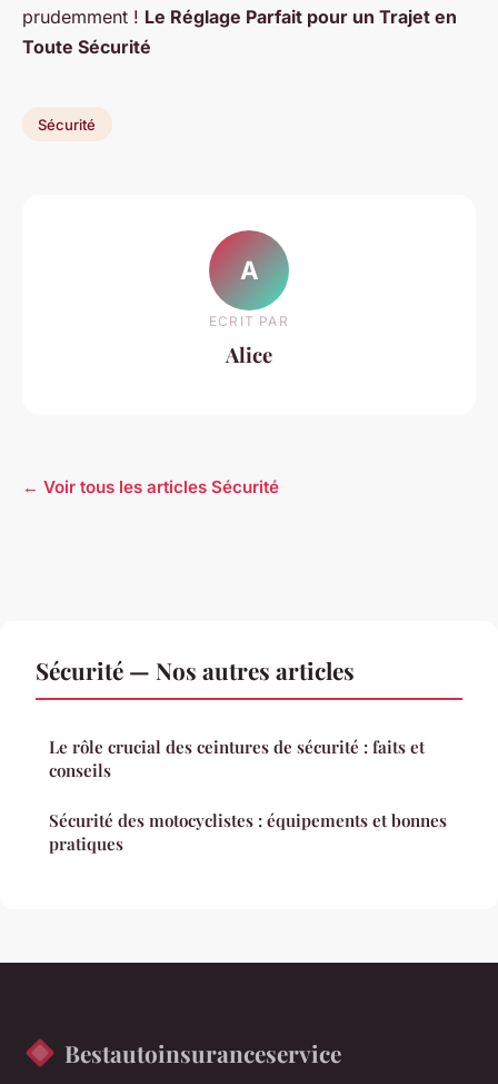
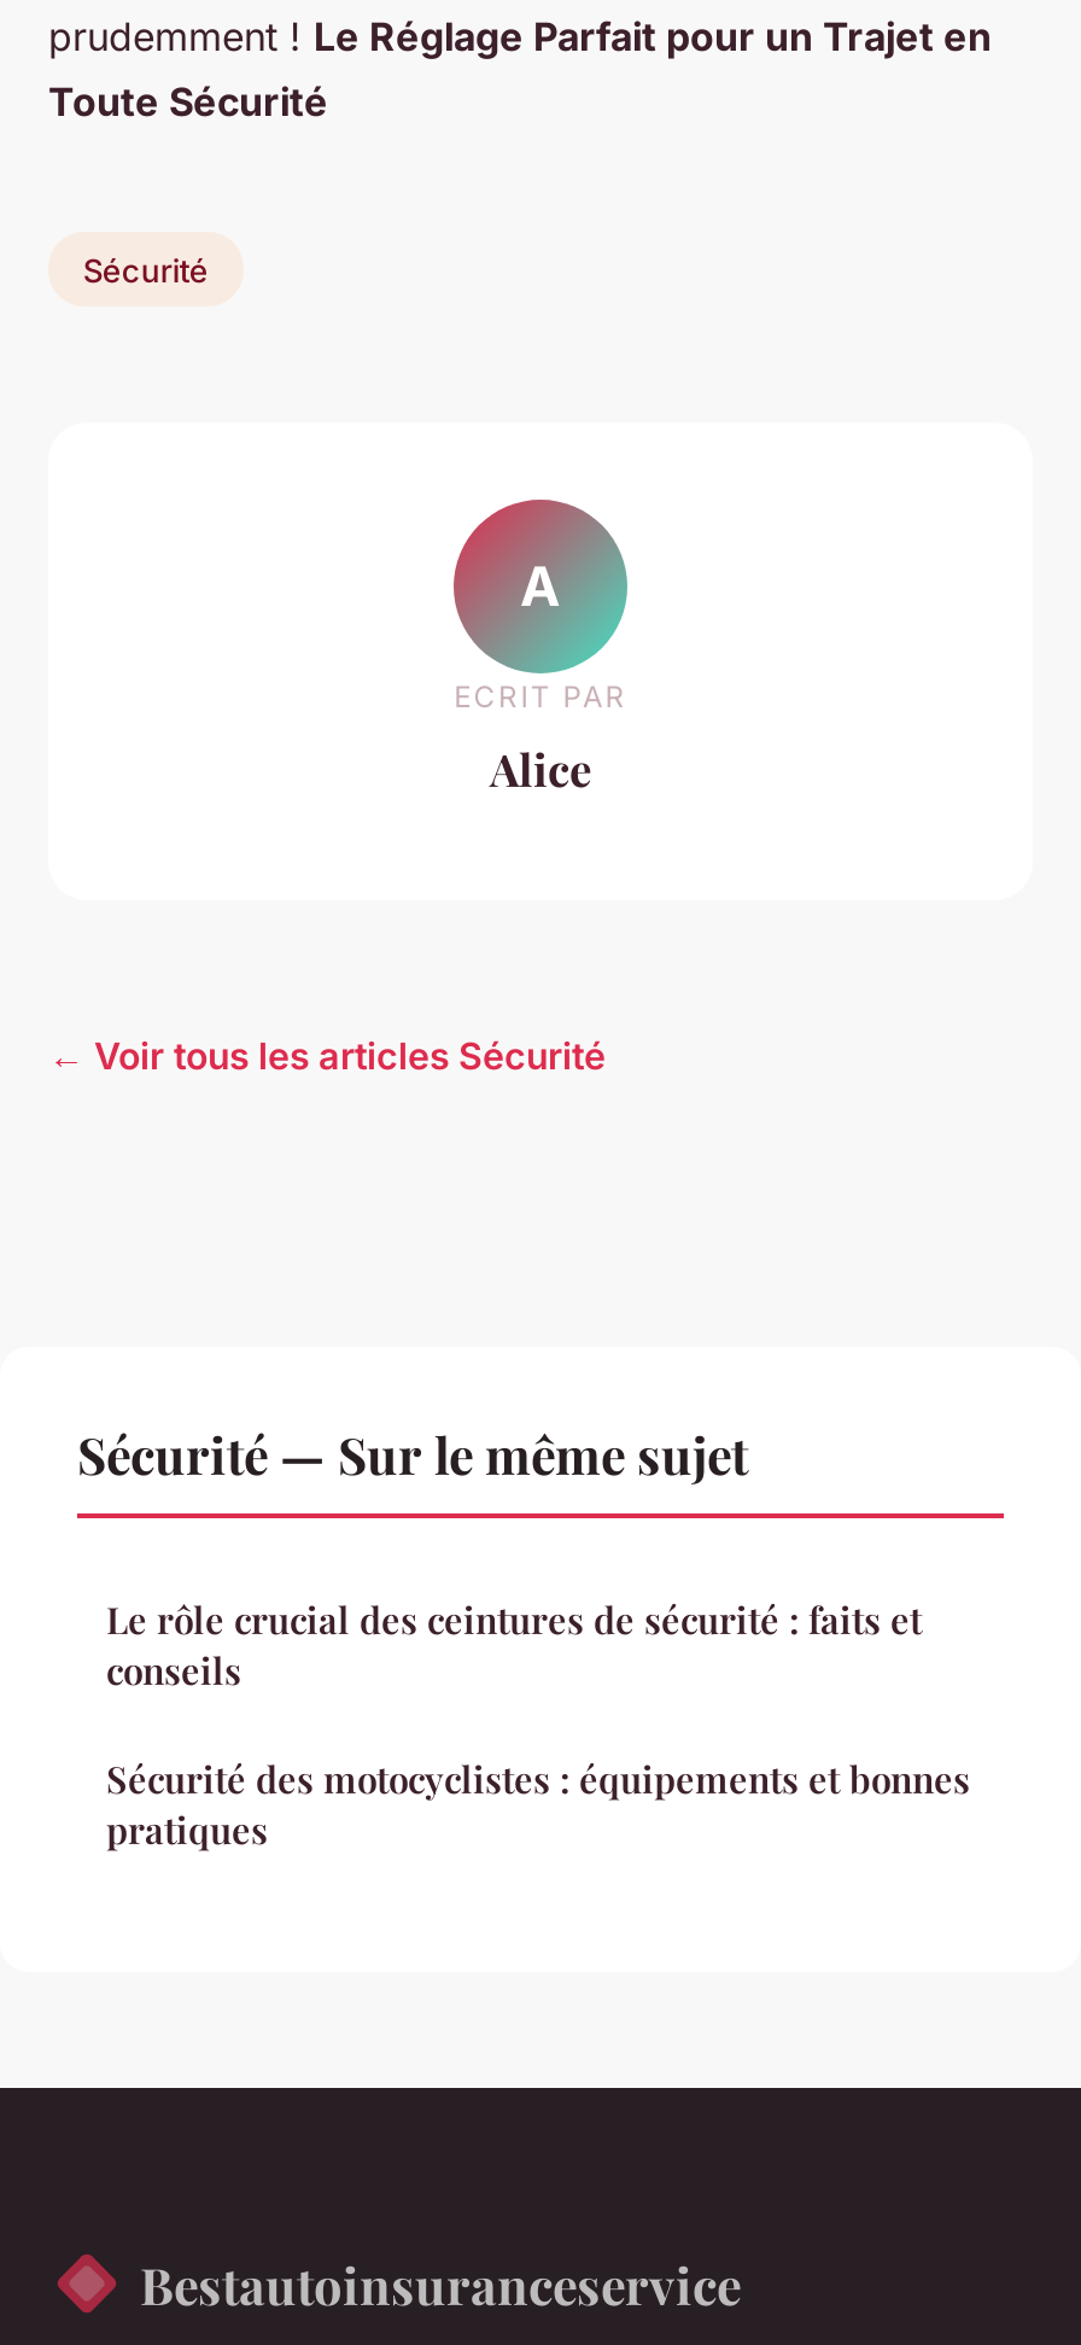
[36,654,355,685] Sécurité — Nos autres articles -> [77,1419,748,1486] Sécurité — Sur le même sujet

